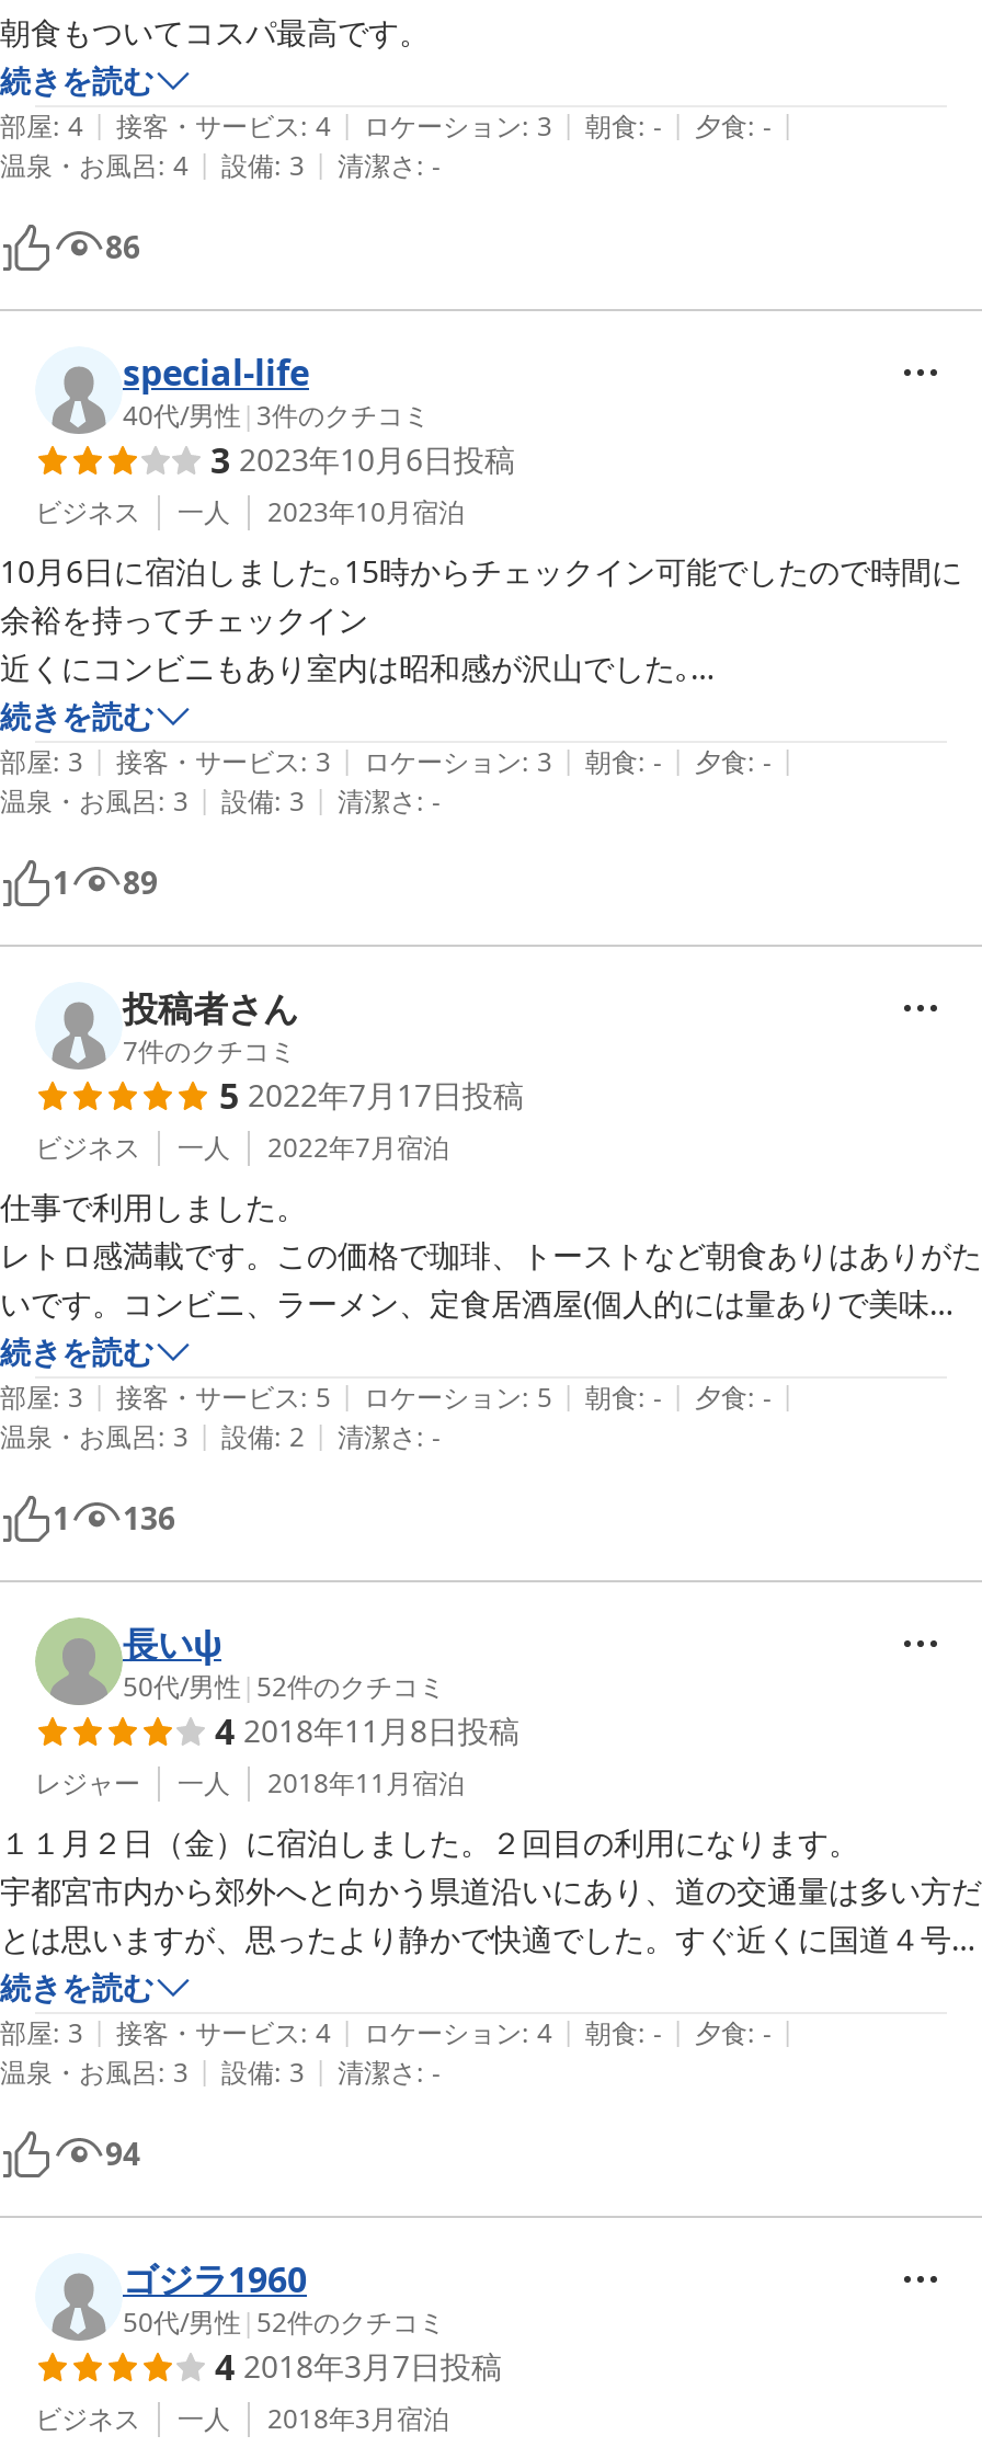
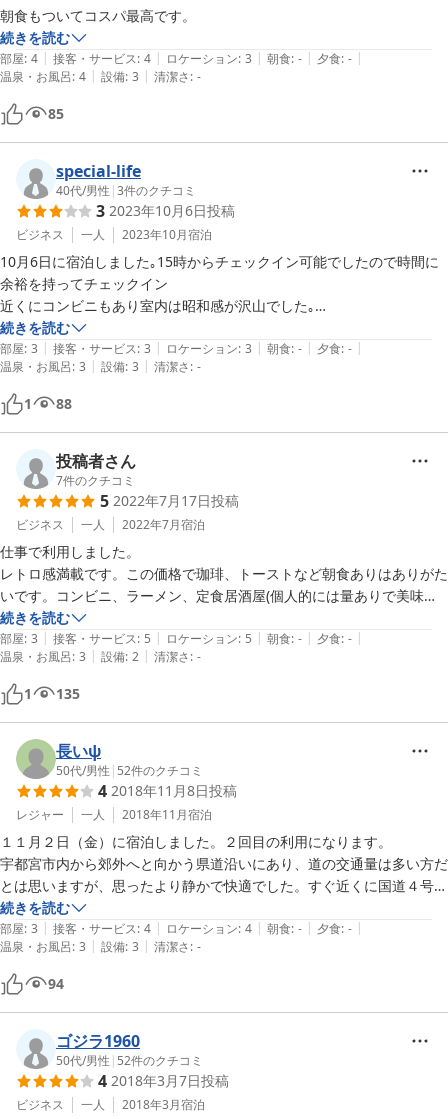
[105,226,140,267] 86 -> [48,104,64,123] 85
[53,861,158,903] 1 89 -> [24,394,72,413] 1 88
[53,1497,175,1539] 1 136 -> [24,684,80,703] 1 135

